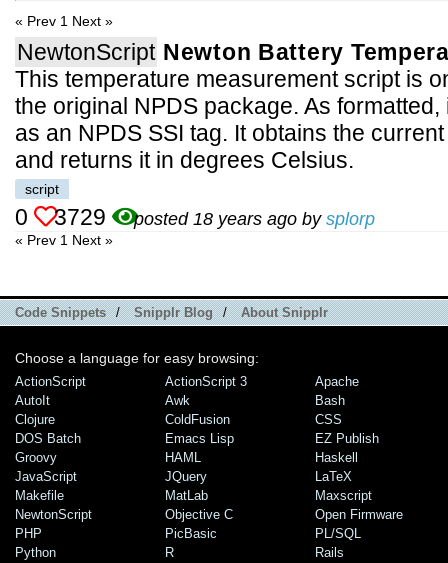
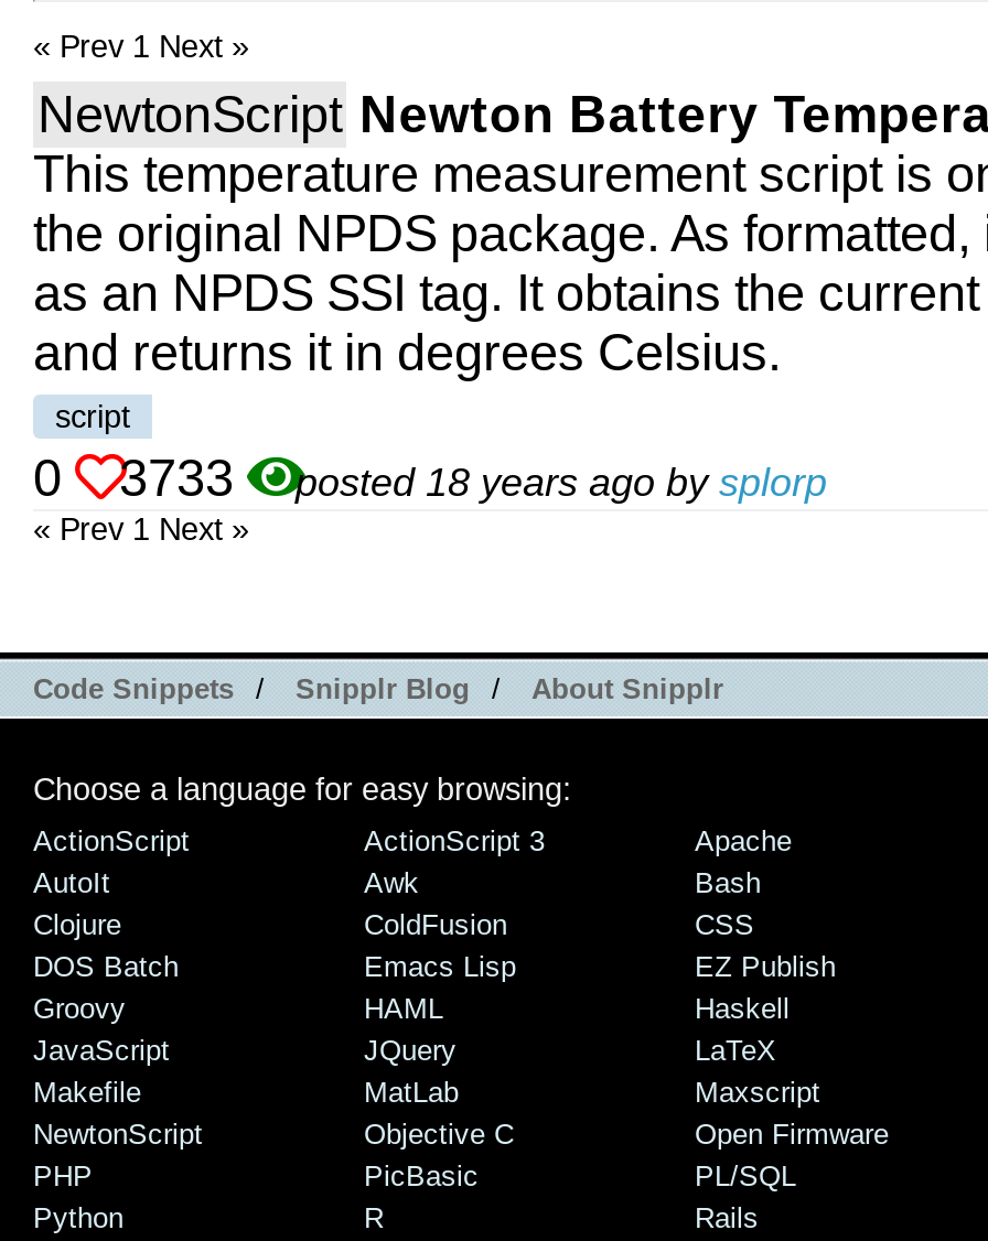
[15,204,375,230] 0 3729 posted 18 years ago by splorp -> [33,449,827,506] 0 3733 posted 18 years ago by splorp

